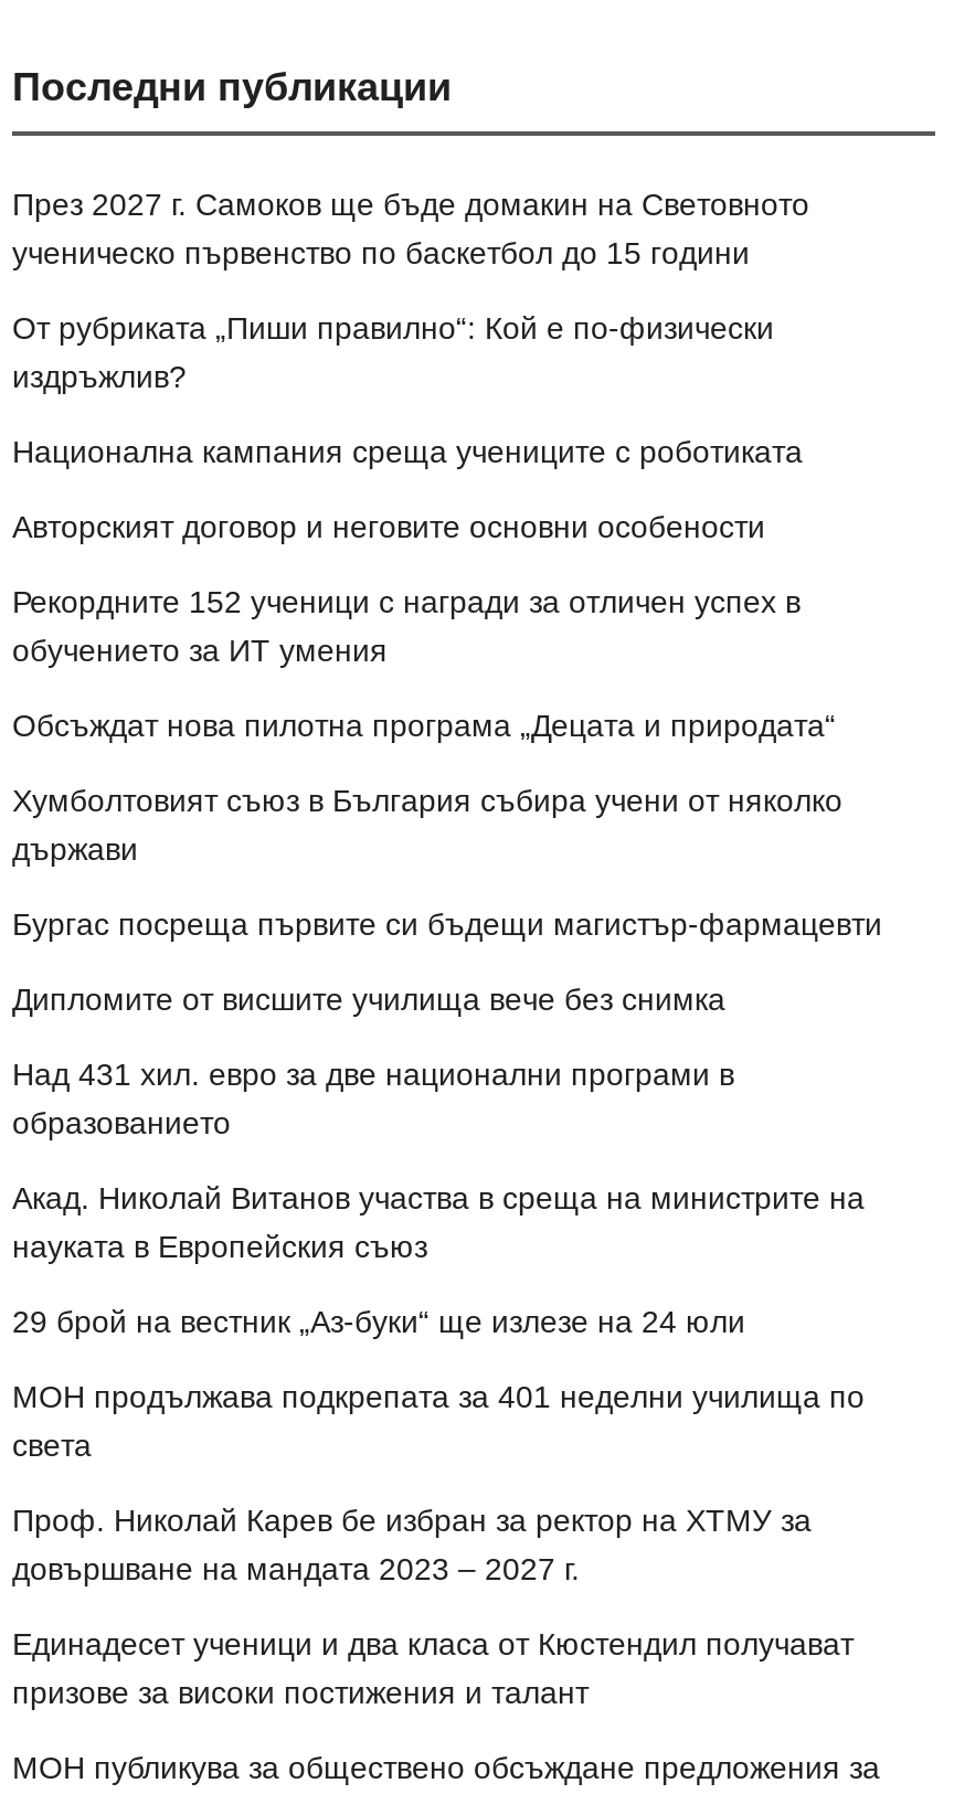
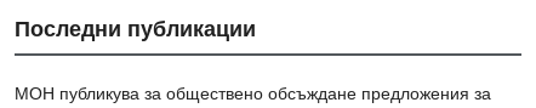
[12,187,882,1710] През 2027 г. Самоков ще бъде домакин на Световното | ученическо първенство по баскетбол до 15 години | От рубриката „Пиши правилно“: Кой е по-физически | издръжлив? | Национална кампания среща учениците с роботиката | Авторският договор и неговите основни особености | Рекордните 152 ученици с награди за отличен успех в | обучението за ИТ умения | Обсъждат нова пилотна програма „Децата и природата“ | Хумболтовият съюз в България събира учени от няколко | държави | Бургас посреща първите си бъдещи магистър-фармацевти | Дипломите от висшите училища вече без снимка | Над 431 хил. евро за две национални програми в | образованието | Акад. Николай Витанов участва в среща на министрите на | науката в Европейския съюз | 29 брой на вестник „Аз-буки“ ще излезе на 24 юли | МОН продължава подкрепата за 401 неделни училища по | света | Проф. Николай Карев бе избран за ректор на ХТМУ за | довършване на мандата 2023 – 2027 г. | Единадесет ученици и два класа от Кюстендил получават | призове за високи постижения и талант -> none

